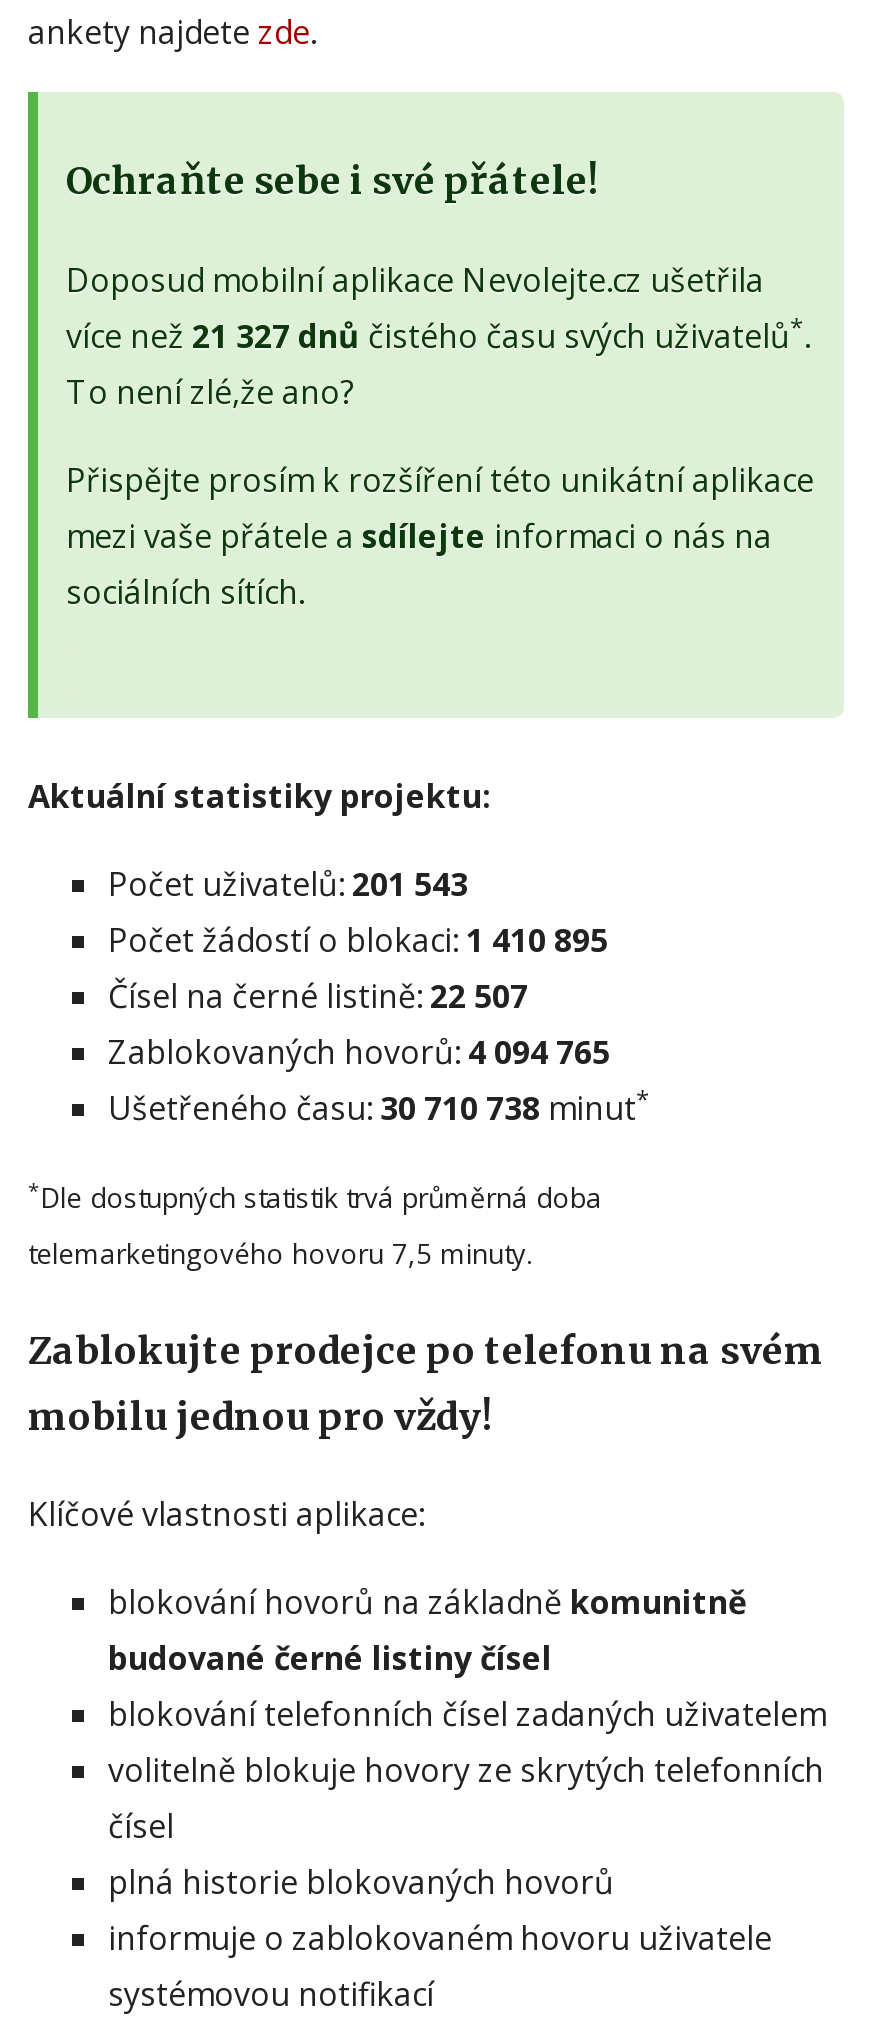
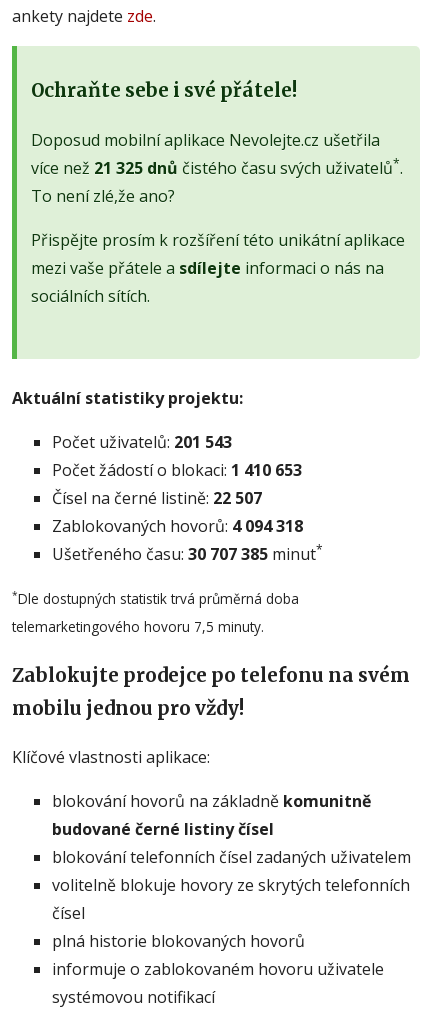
[66,310,810,358] více než 21 327 dnů čistého času svých uživatelů*. -> [31,155,403,179] více než 21 325 dnů čistého času svých uživatelů*.
[108,918,608,962] Počet žádostí o blokaci: 1 410 895 -> [52,459,302,481] Počet žádostí o blokaci: 1 410 653
[108,1030,610,1074] Zablokovaných hovorů: 4 094 765 -> [52,515,303,537] Zablokovaných hovorů: 4 094 318
[108,1082,650,1130] Ušetřeného času: 30 710 738 minut* -> [52,541,323,565] Ušetřeného času: 30 707 385 minut*

